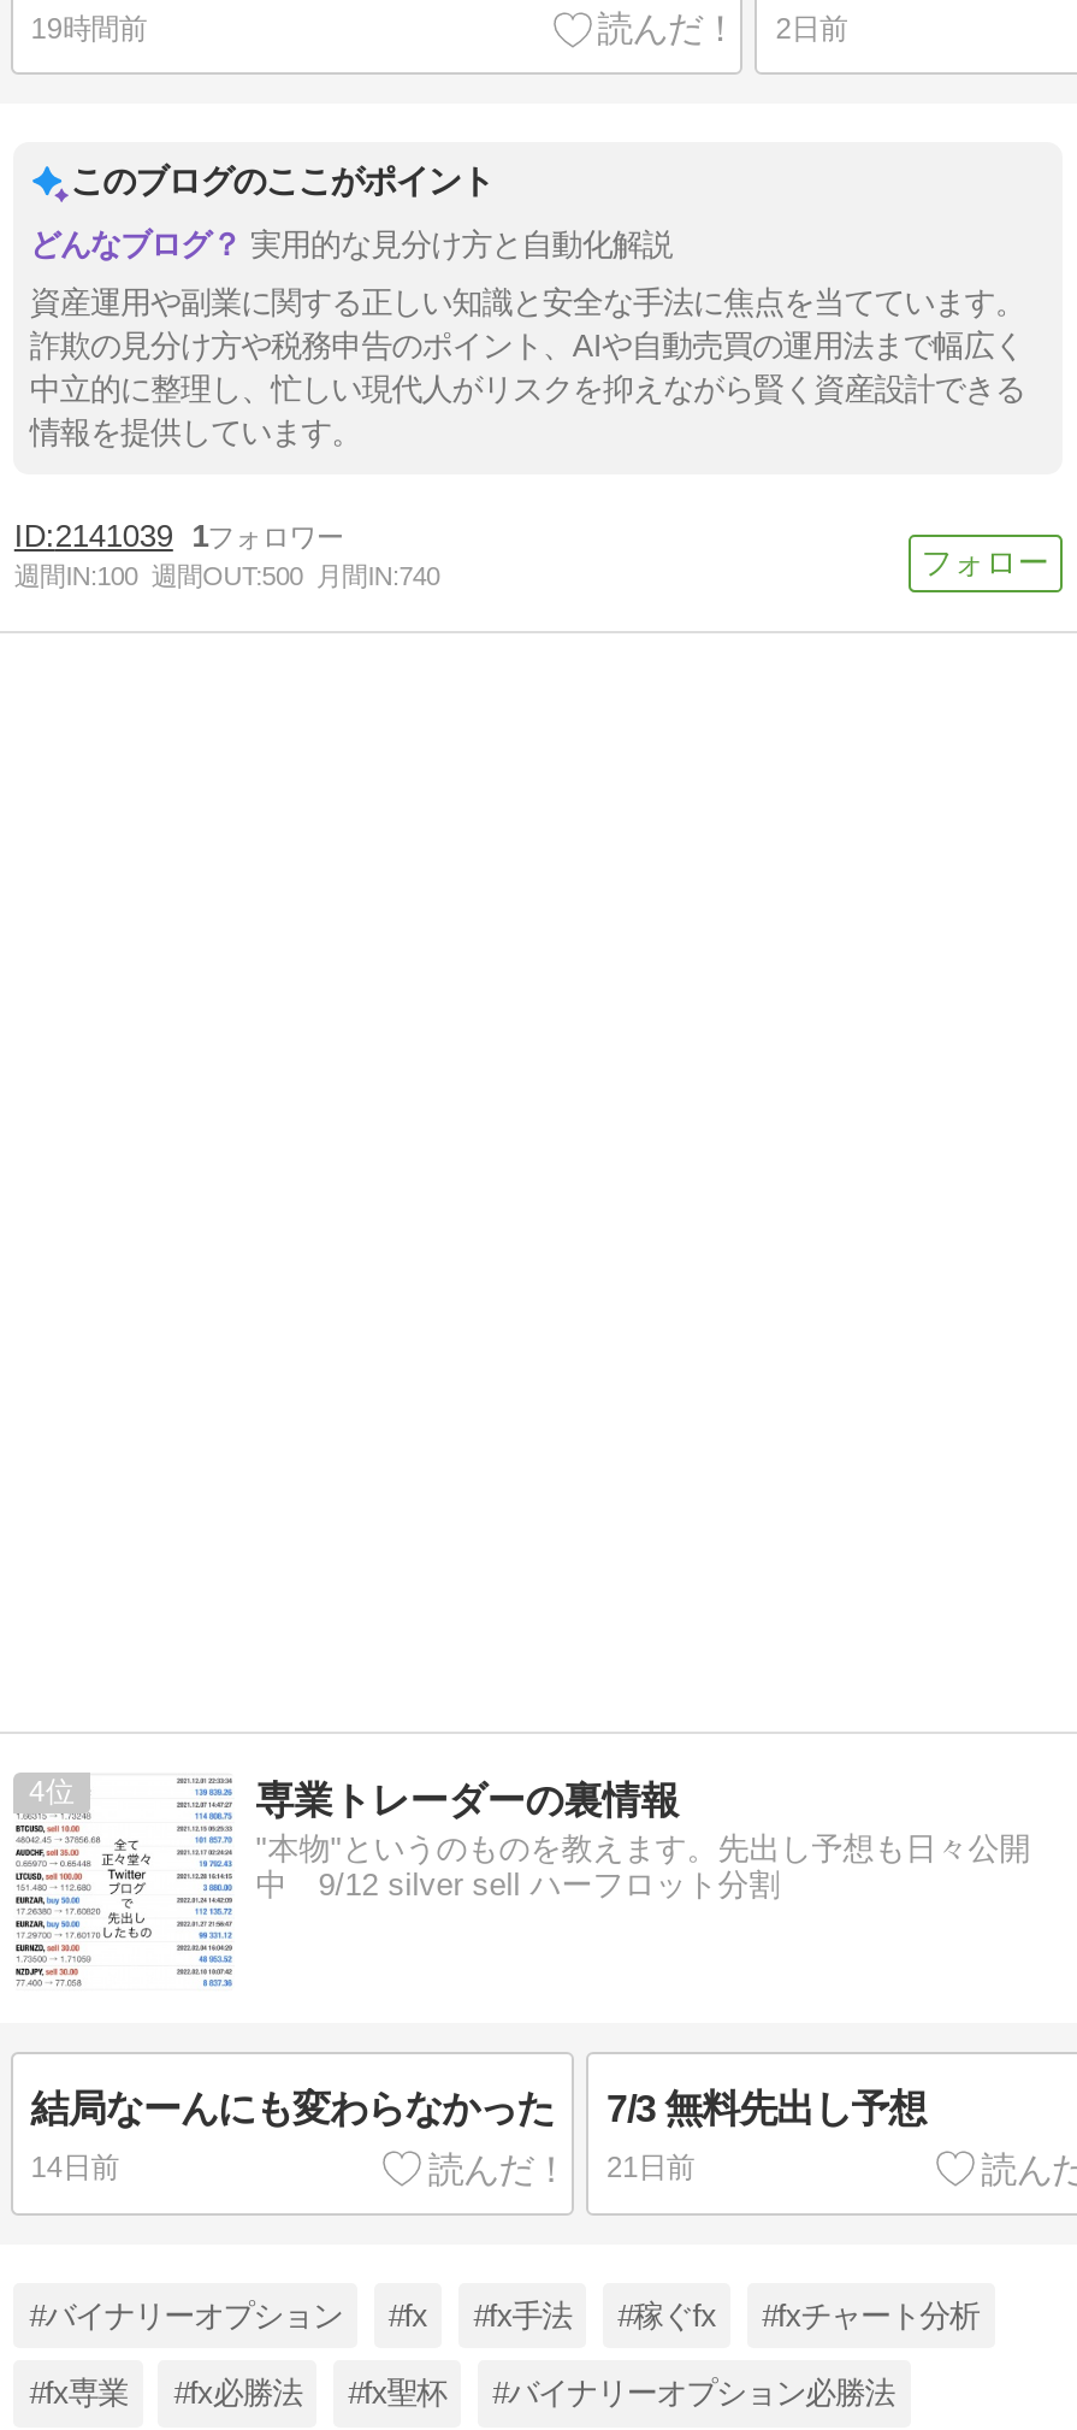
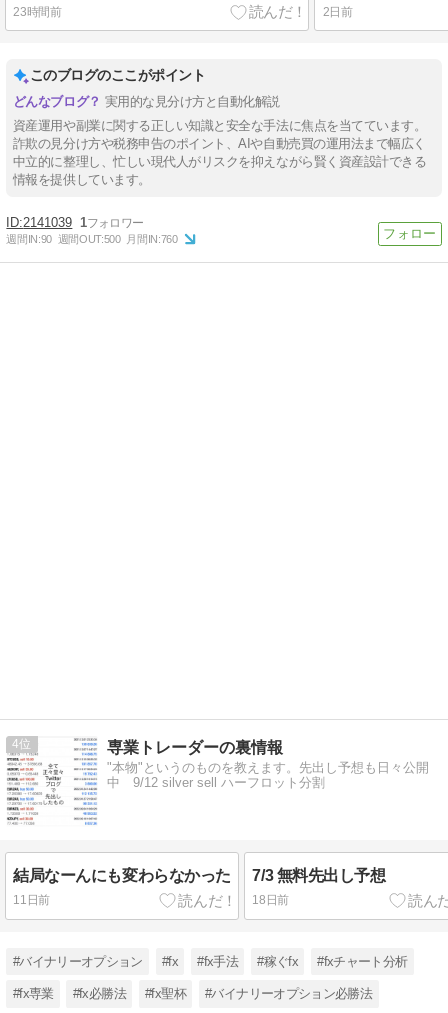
[31,11,147,45] 19時間前 -> [13,5,61,19] 23時間前
[14,561,440,590] 週間IN:100 週間OUT:500 月間IN:740 -> [6,233,177,245] 週間IN:90 週間OUT:500 月間IN:760
[31,2151,119,2185] 14日前 -> [13,893,50,907] 11日前
[606,2151,694,2185] 21日前 -> [252,893,289,907] 18日前

